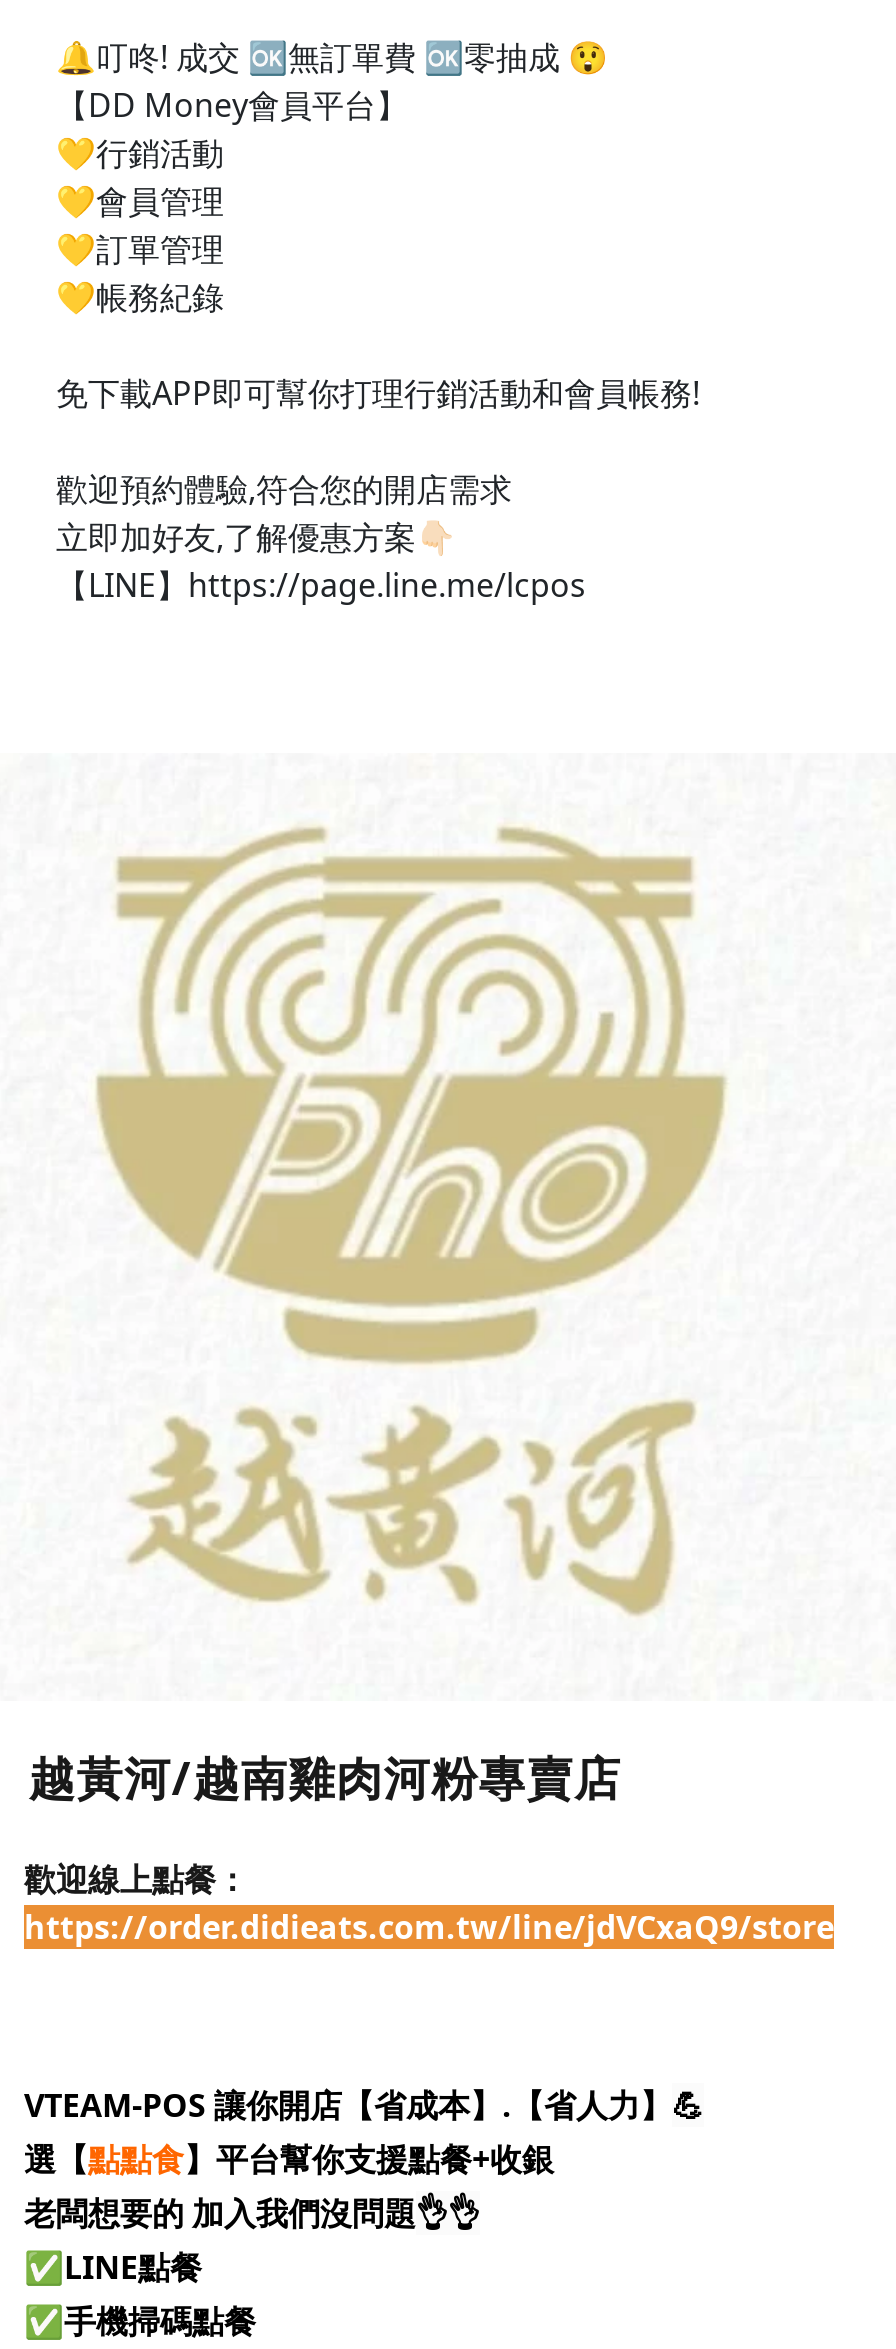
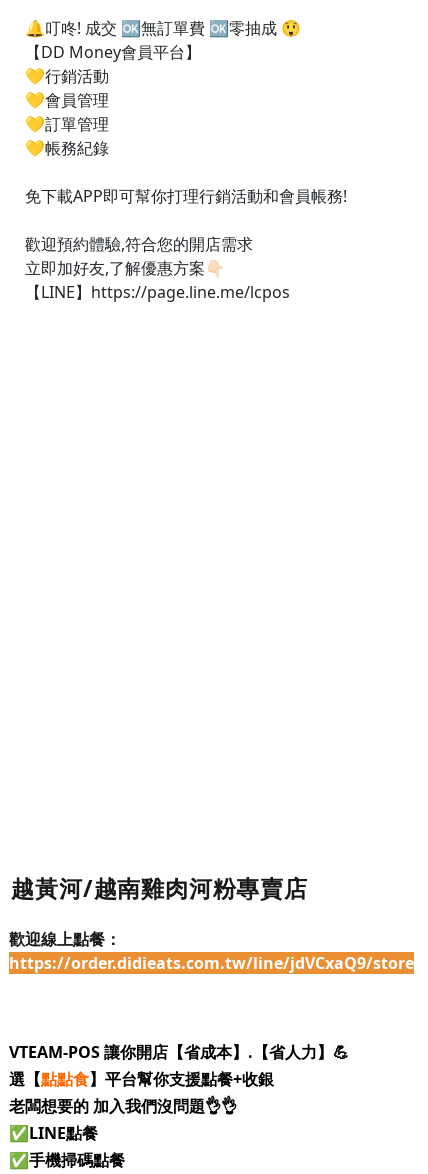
[94,823,730,1367] [image] -> none
[124,1397,698,1619] [image] -> none

